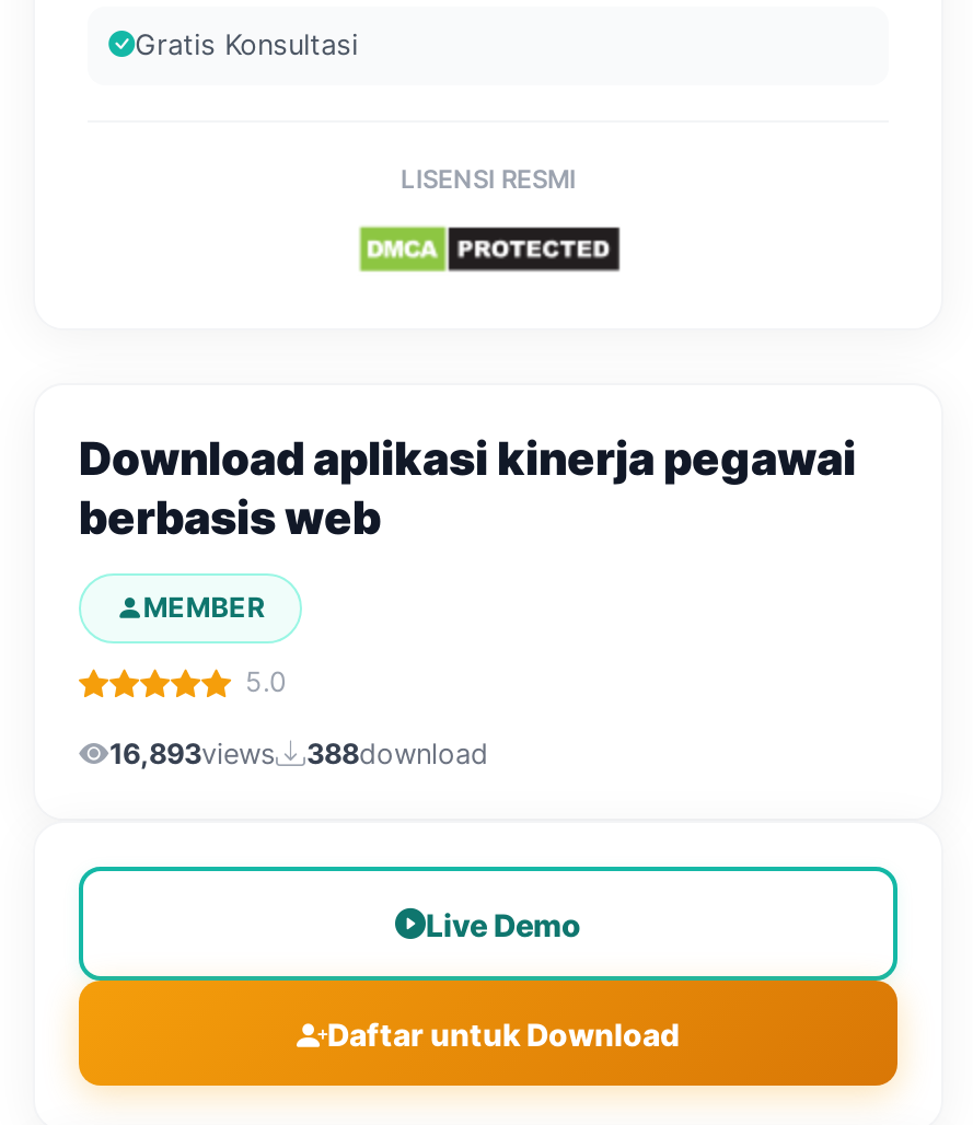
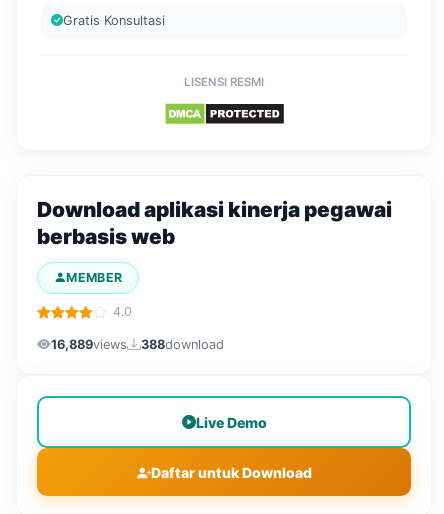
[245,665,287,698] 5.0 -> [113,304,132,319] 4.0
[109,737,488,769] 16,893views 388download -> [51,336,224,351] 16,889views 388download

